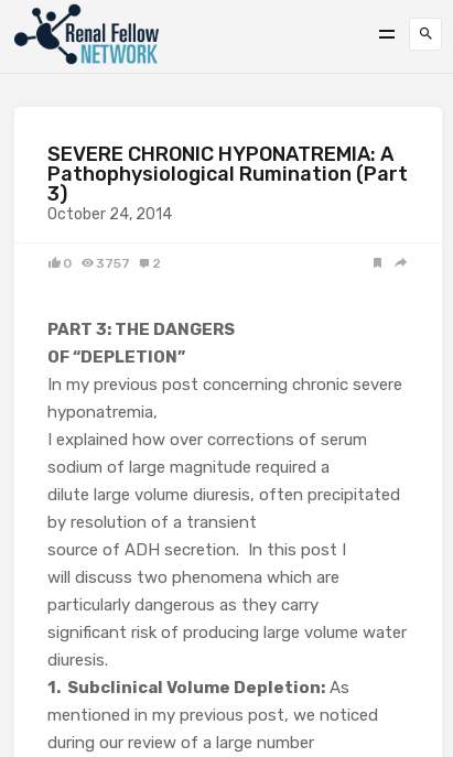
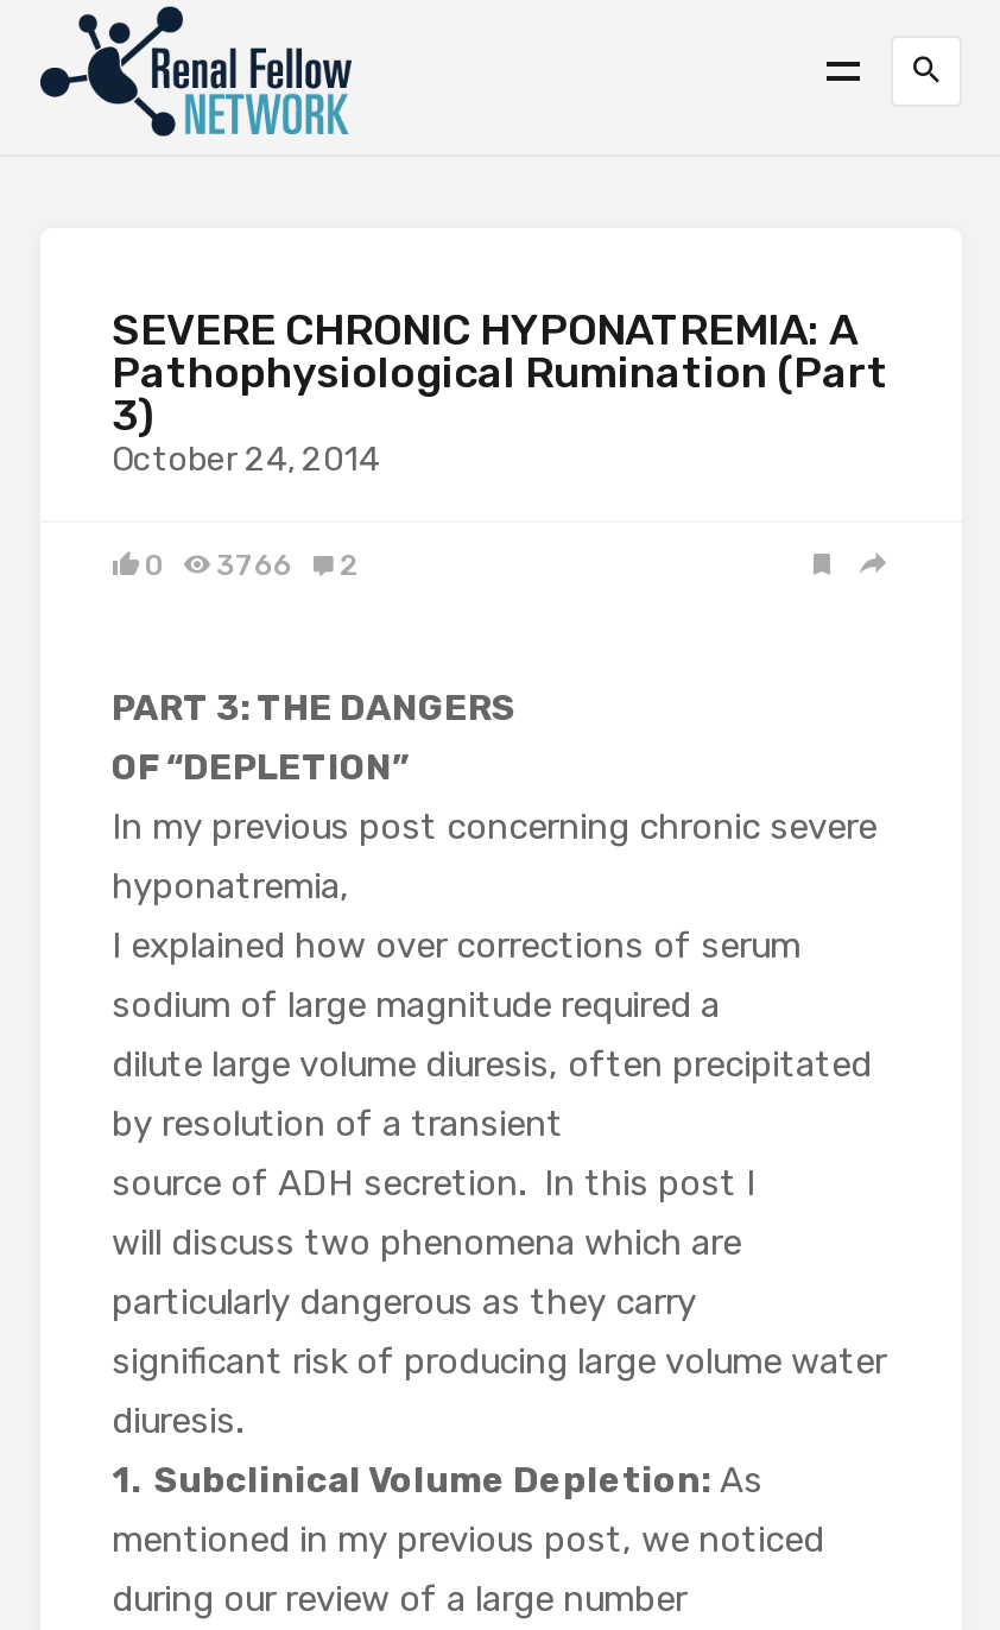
[63,256,161,271] 0 3757 2 -> [145,549,359,582] 0 3766 2

